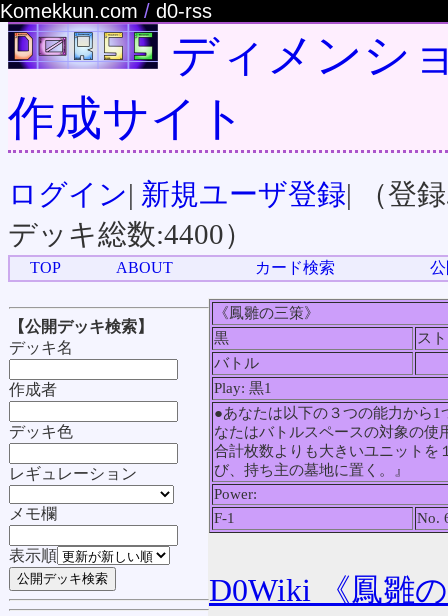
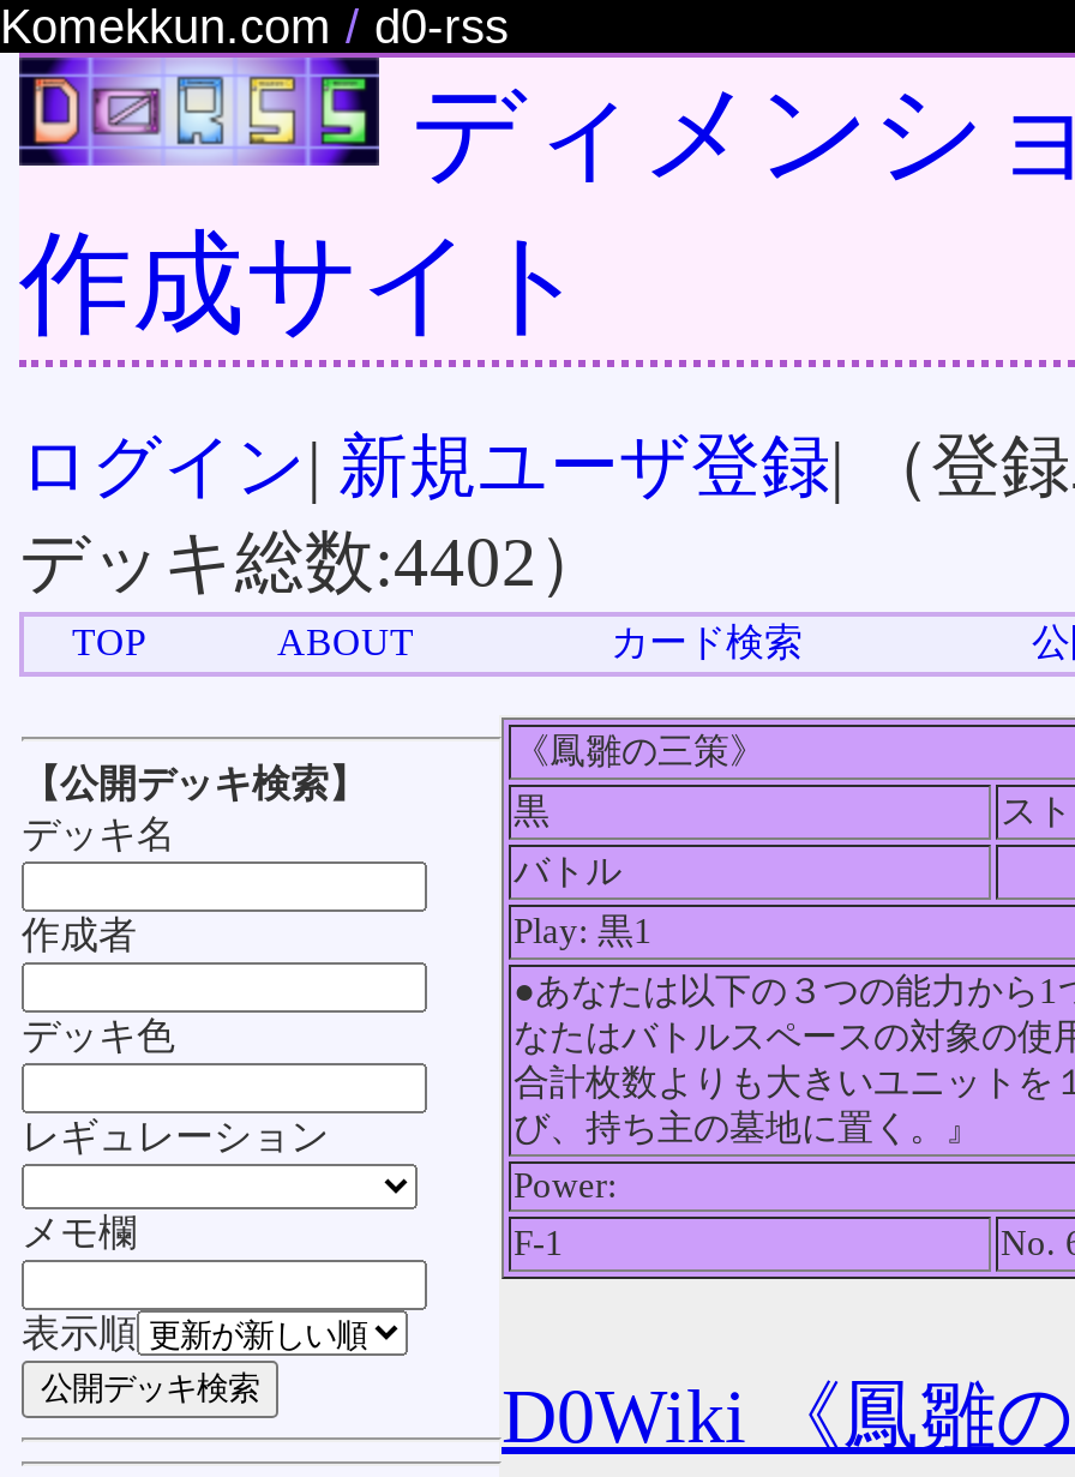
[8,218,253,250] デッキ総数:4400） -> [19,523,607,600] デッキ総数:4402）

